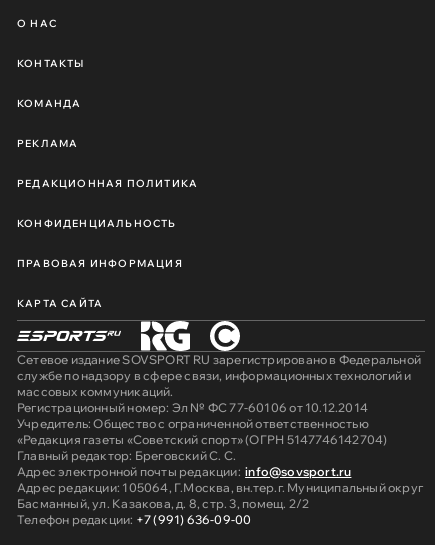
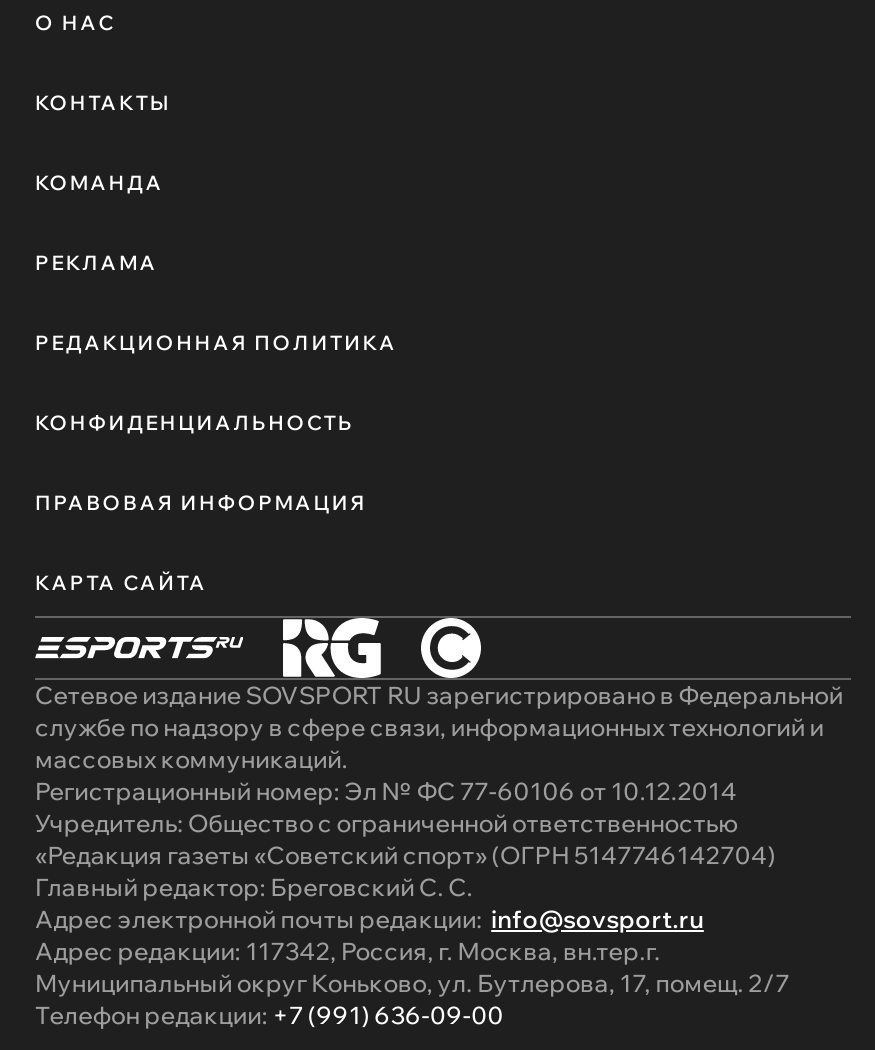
[17,480,423,511] Адрес редакции: 105064, Г.Москва, вн.тер.г. Муниципальный округ | Басманный, ул. Казакова, д. 8, стр. 3, помещ. 2/2 -> [35,937,790,999] Адрес редакции: 117342, Россия, г. Москва, вн.тер.г. | Муниципальный округ Коньково, ул. Бутлерова, 17, помещ. 2/7

